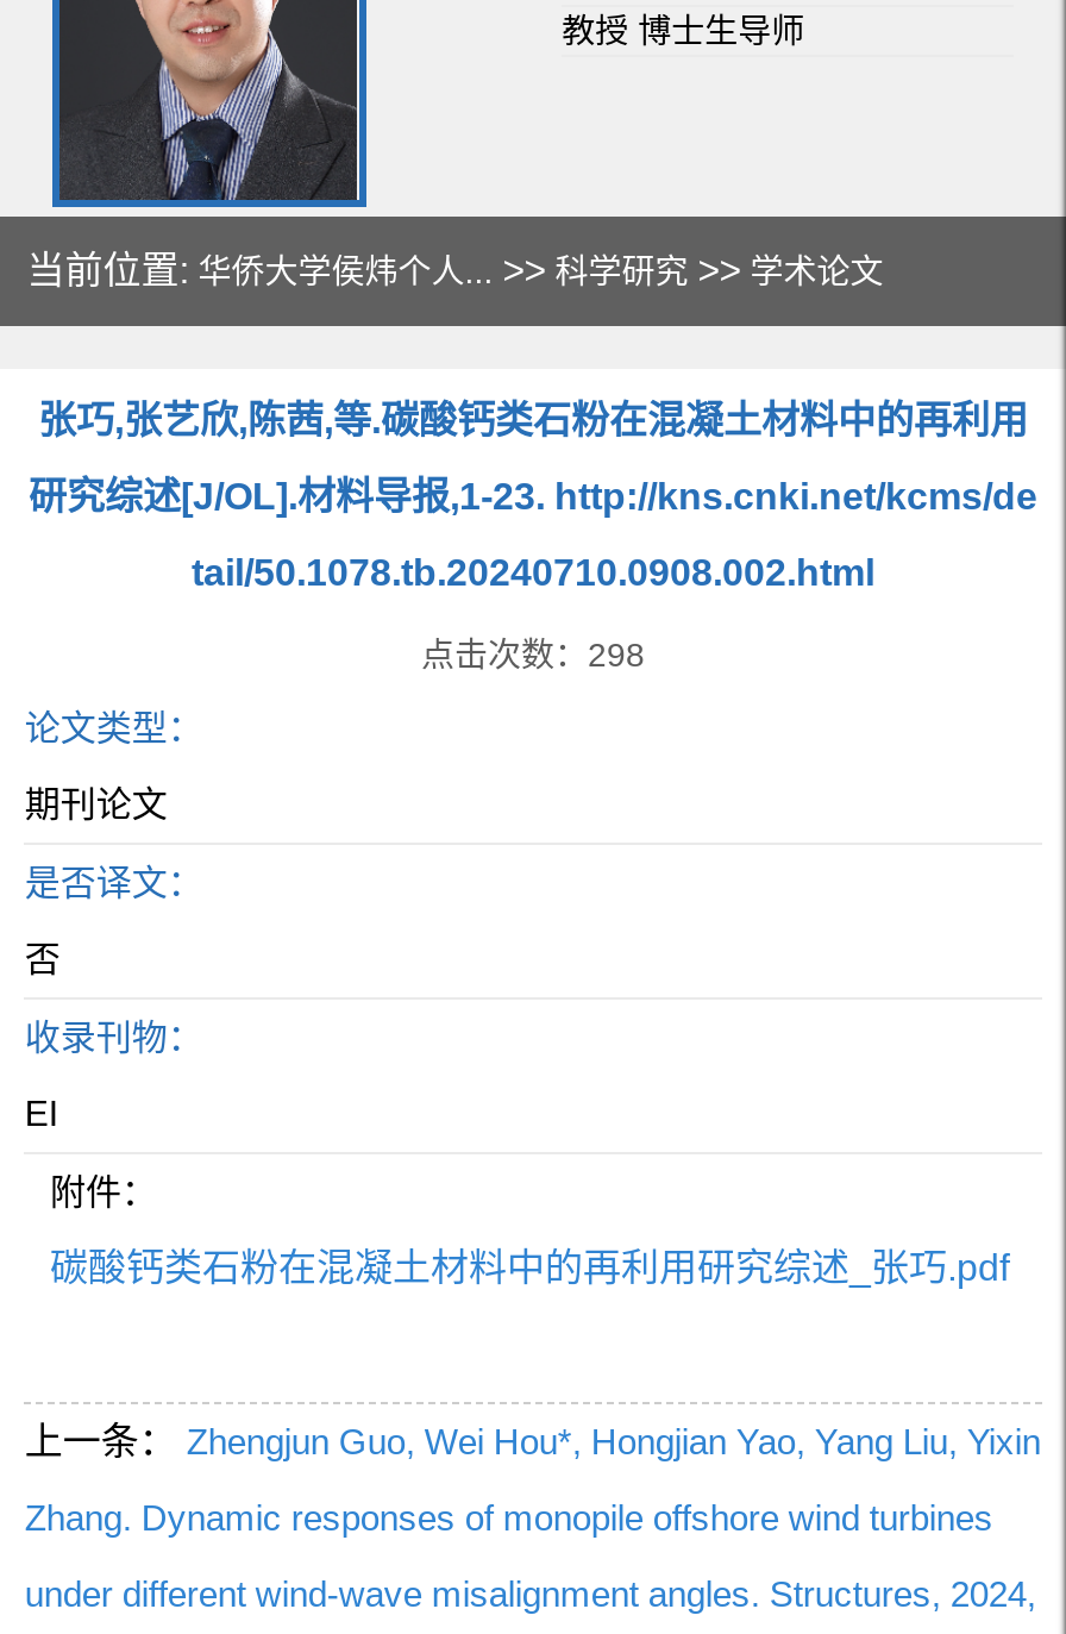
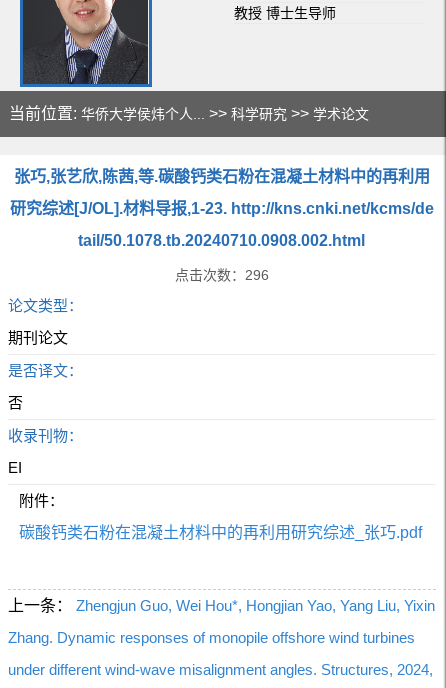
[421,635,645,673] 点击次数：298 -> [175,267,269,283] 点击次数：296

